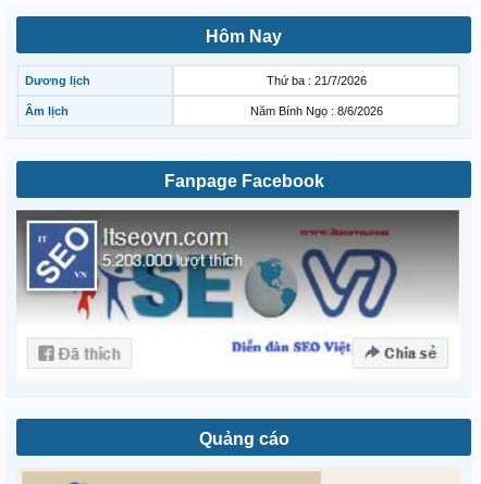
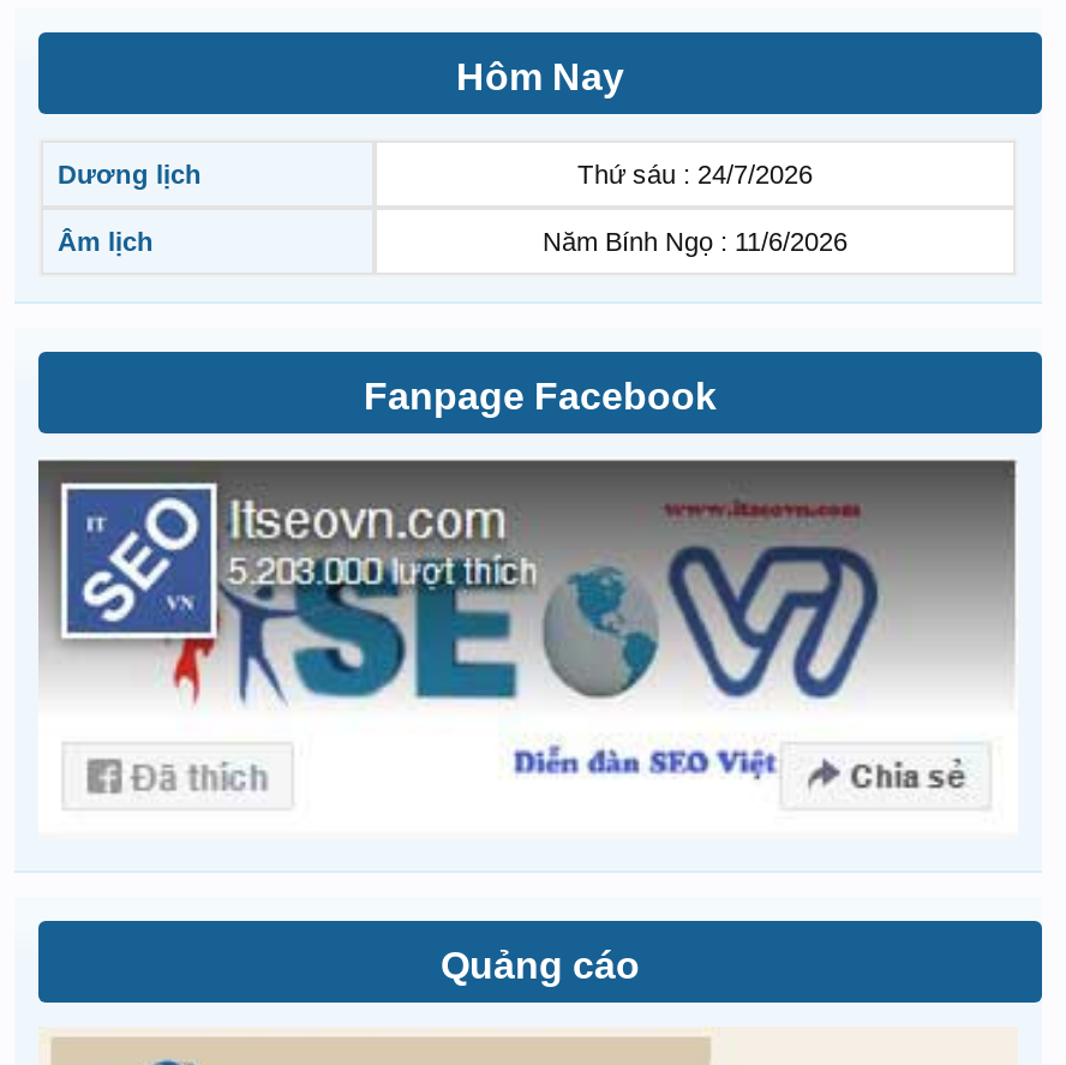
[266,74,366,87] Thứ ba : 21/7/2026 -> [577,159,813,188] Thứ sáu : 24/7/2026
[250,104,383,117] Năm Bính Ngọ : 8/6/2026 -> [543,226,848,255] Năm Bính Ngọ : 11/6/2026

